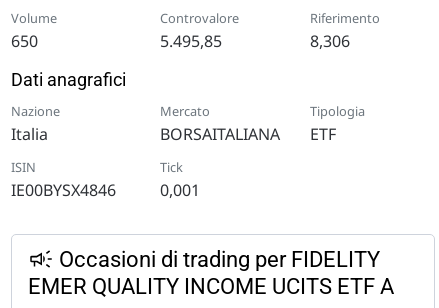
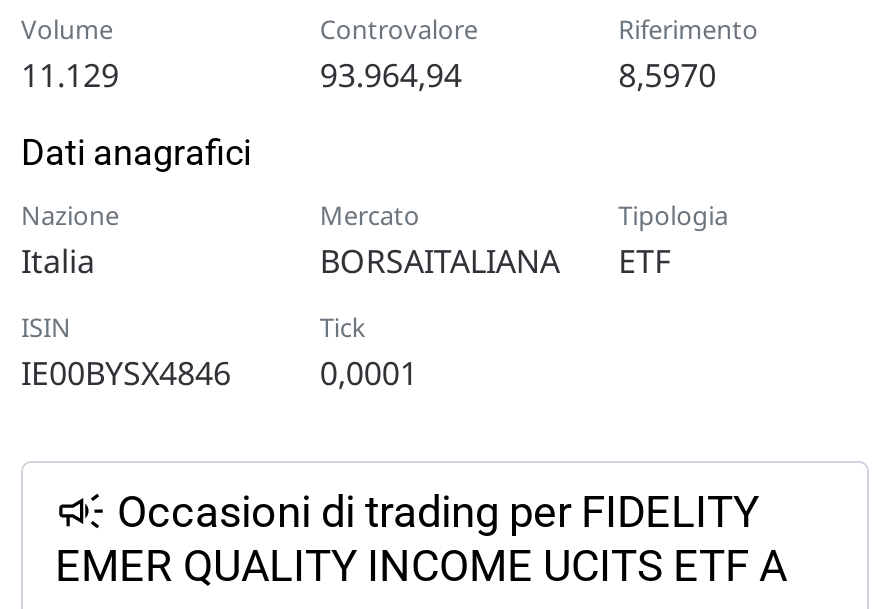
[11,30,38,52] 650 -> [21,52,119,96] 11.129
[160,30,222,52] 5.495,85 -> [320,52,462,96] 93.964,94
[310,30,350,52] 8,306 -> [618,52,716,96] 8,5970
[160,179,200,201] 0,001 -> [320,350,418,394] 0,0001

